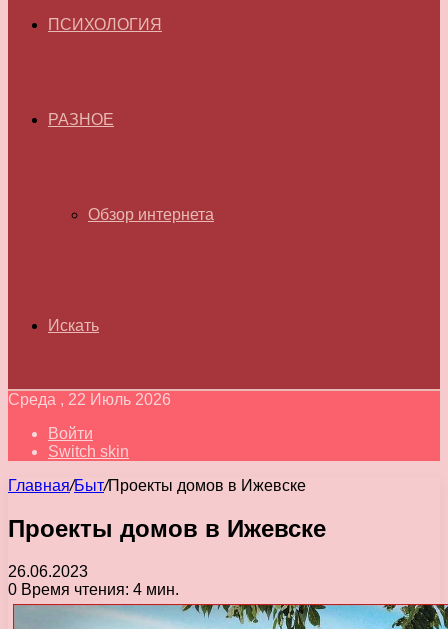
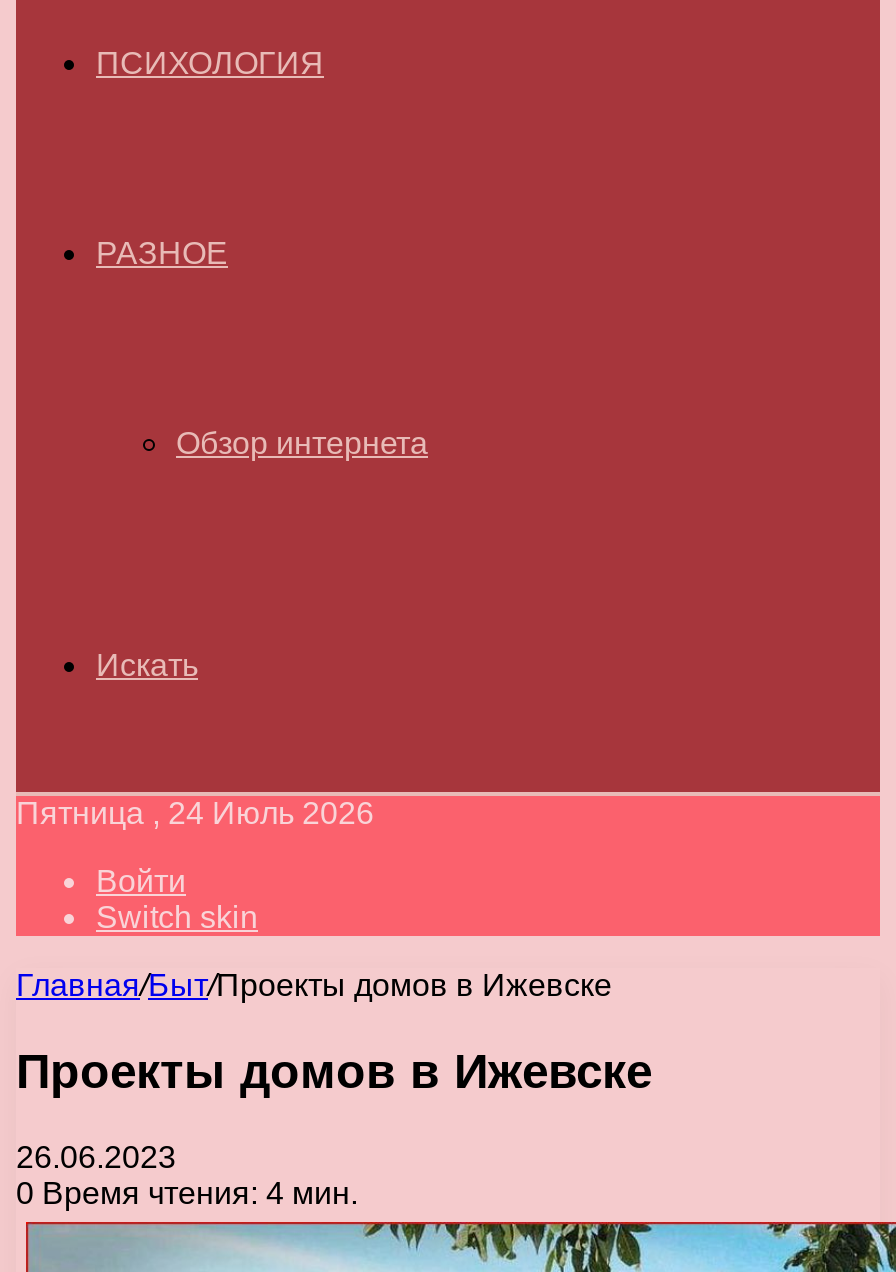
[8,391,171,408] Среда , 22 Июль 2026 -> [16,796,374,830] Пятница , 24 Июль 2026

